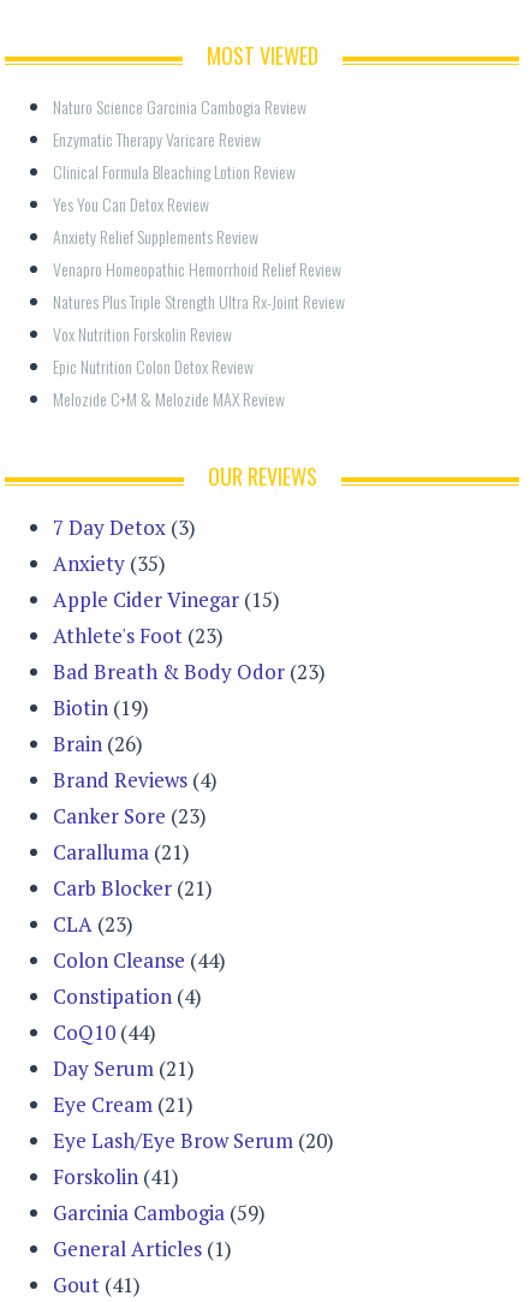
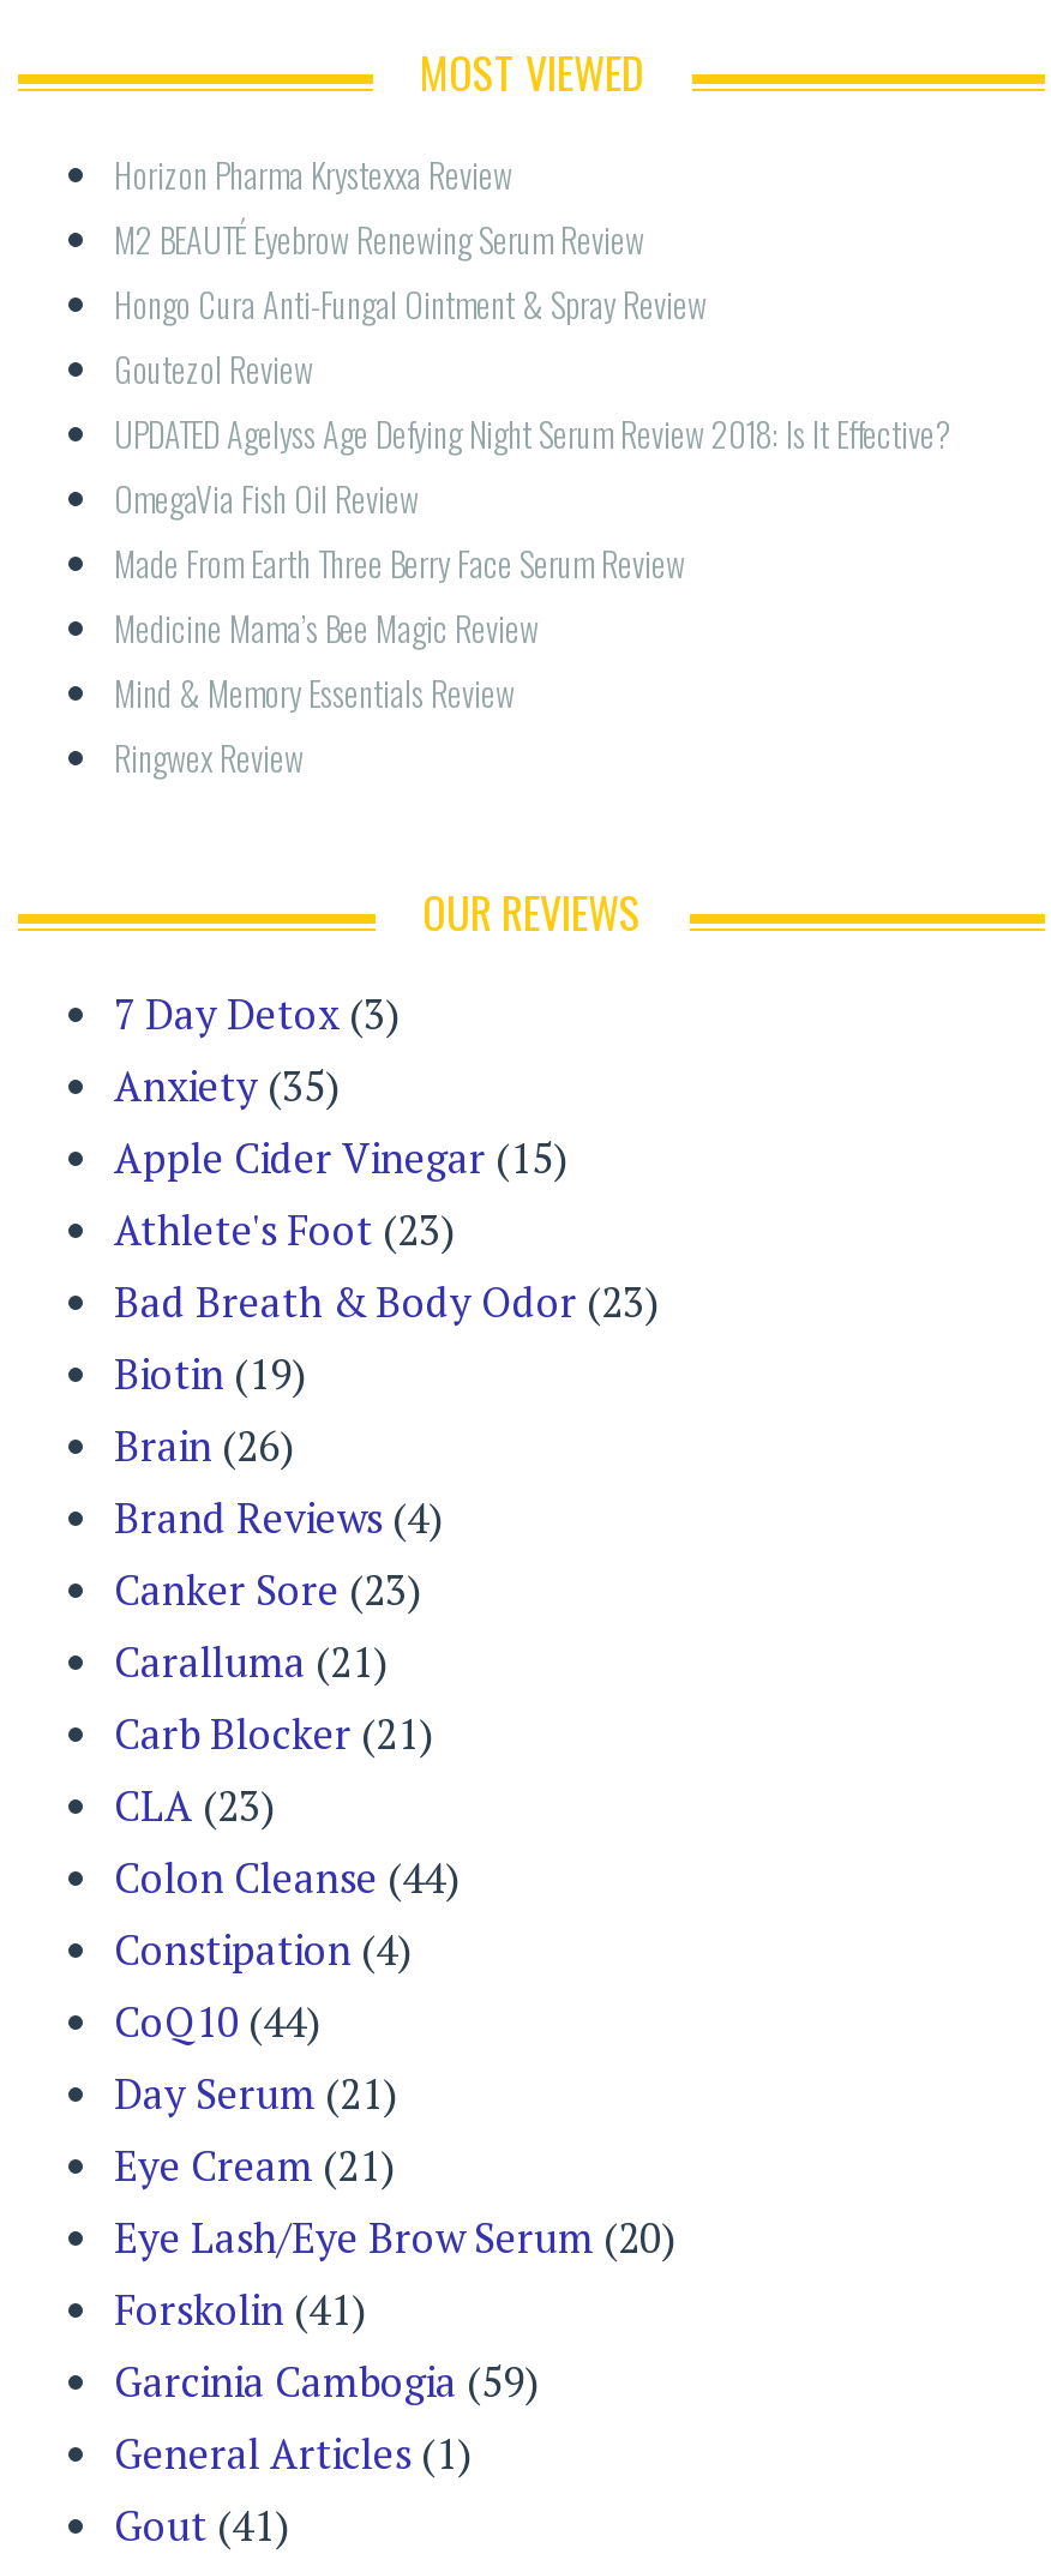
[53,94,345,411] Naturo Science Garcinia Cambogia Review | Enzymatic Therapy Varicare Review | Clinical Formula Bleaching Lotion Review | Yes You Can Detox Review | Anxiety Relief Supplements Review | Venapro Homeopathic Hemorrhoid Relief Review | Natures Plus Triple Strength Ultra Rx-Joint Review | Vox Nutrition Forskolin Review | Epic Nutrition Colon Detox Review | Melozide C+M & Melozide MAX Review -> [114,149,951,782] Horizon Pharma Krystexxa Review | M2 BEAUTÉ Eyebrow Renewing Serum Review | Hongo Cura Anti-Fungal Ointment & Spray Review | Goutezol Review | UPDATED Agelyss Age Defying Night Serum Review 2018: Is It Effective? | OmegaVia Fish Oil Review | Made From Earth Three Berry Face Serum Review | Medicine Mama’s Bee Magic Review | Mind & Memory Essentials Review | Ringwex Review

